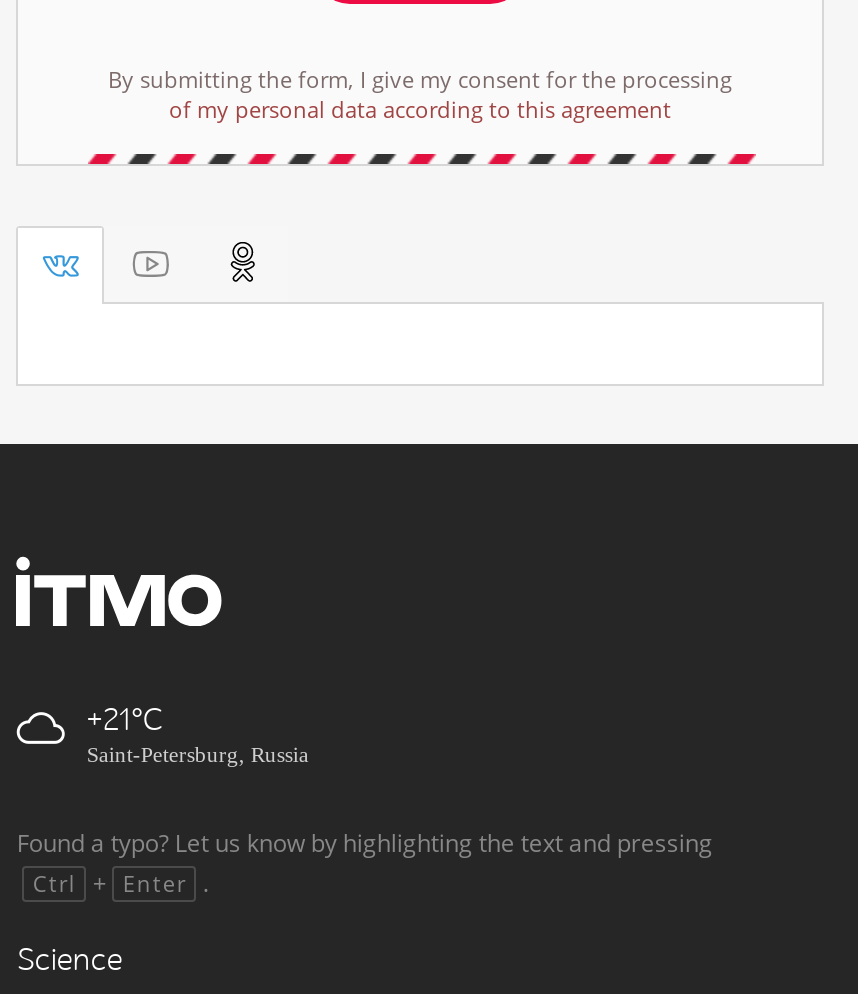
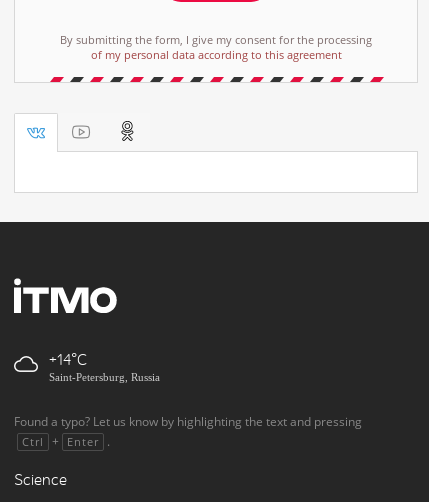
[87,702,131,740] +21 -> [49,351,71,370] +14

